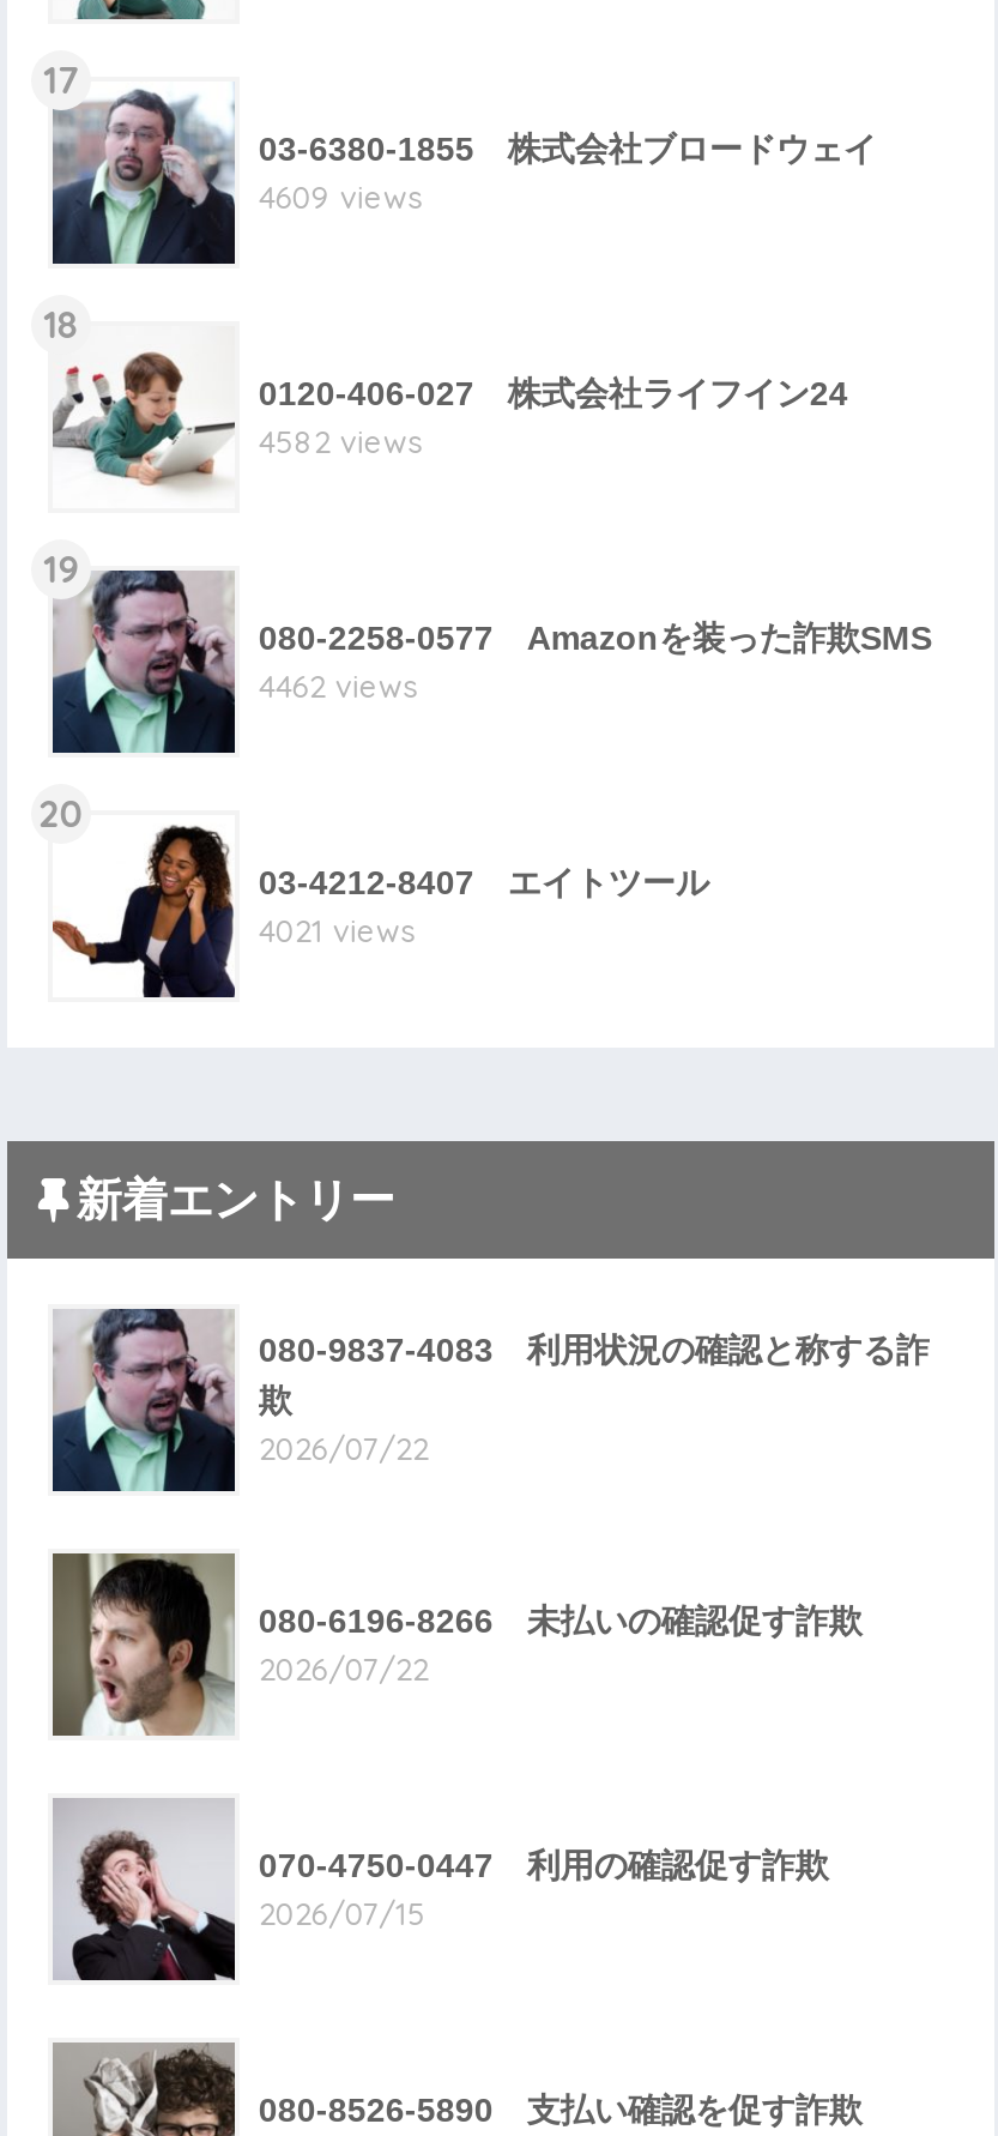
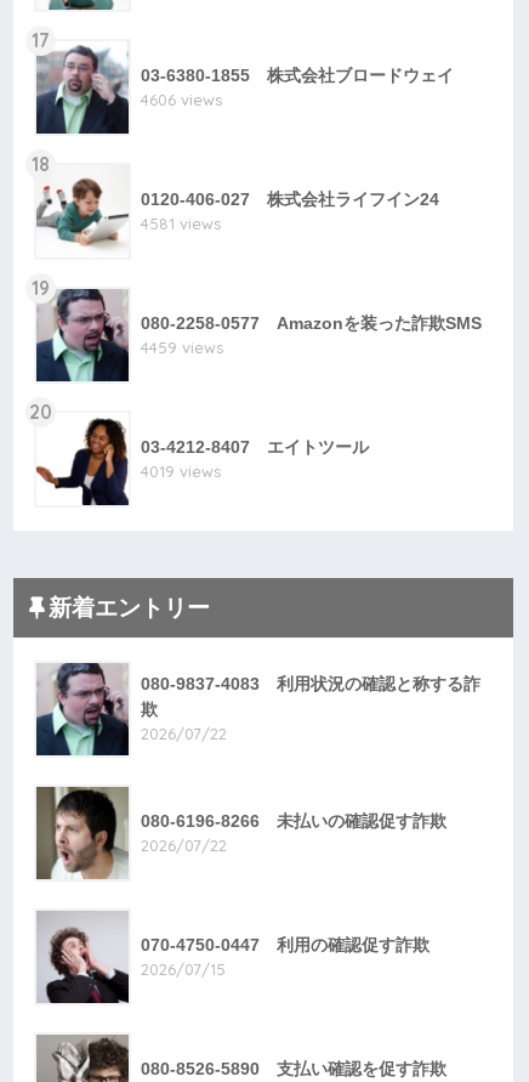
[259,178,421,216] 4609 views -> [141,90,222,110] 4606 views
[259,422,421,461] 4582 views -> [141,214,221,233] 4581 views
[259,667,417,705] 4462 views -> [141,338,223,357] 4459 views
[259,911,414,950] 4021 views -> [141,462,221,481] 4019 views

